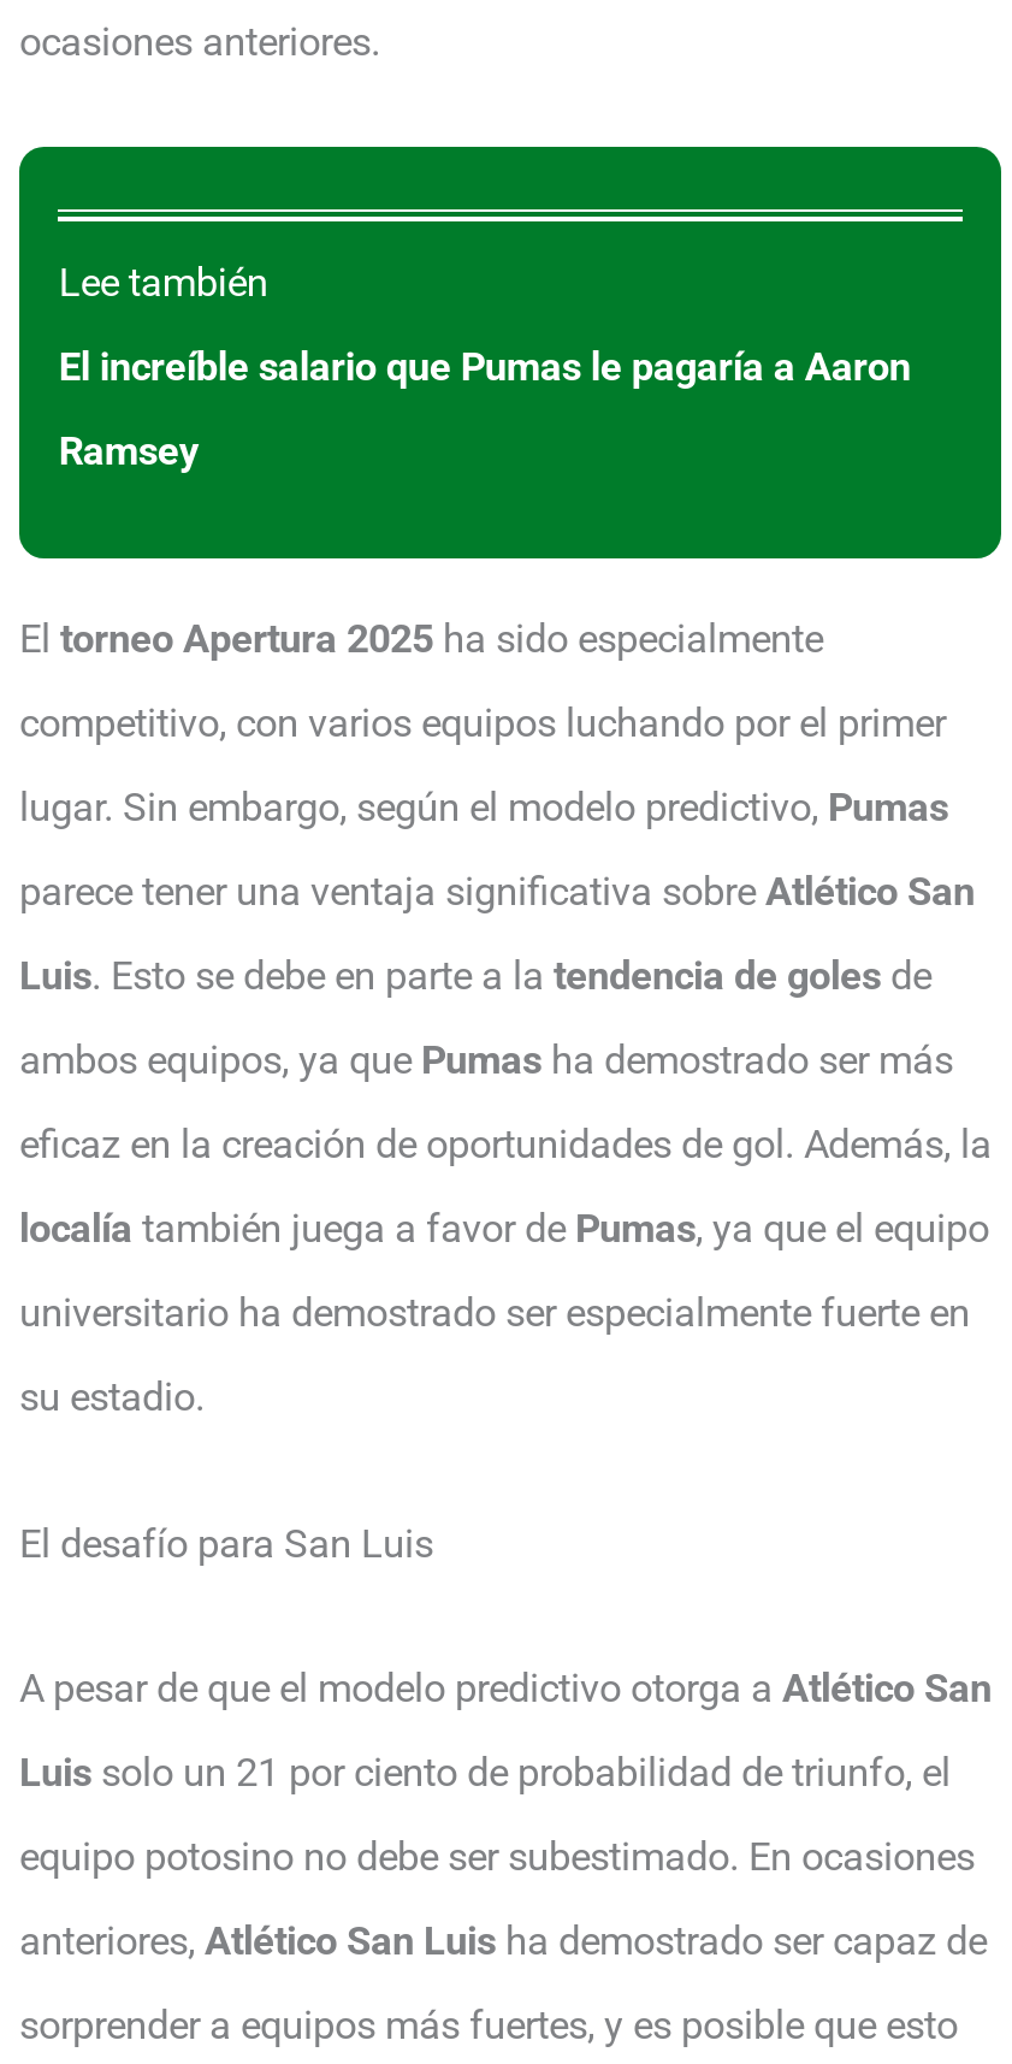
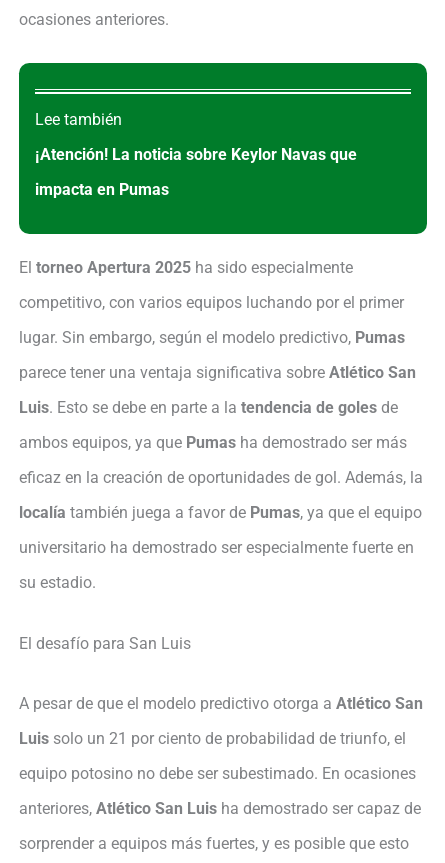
[59,345,911,391] El increíble salario que Pumas le pagaría a Aaron -> [35,145,357,164] ¡Atención! La noticia sobre Keylor Navas que
[59,429,198,475] Ramsey -> [35,180,169,199] impacta en Pumas

